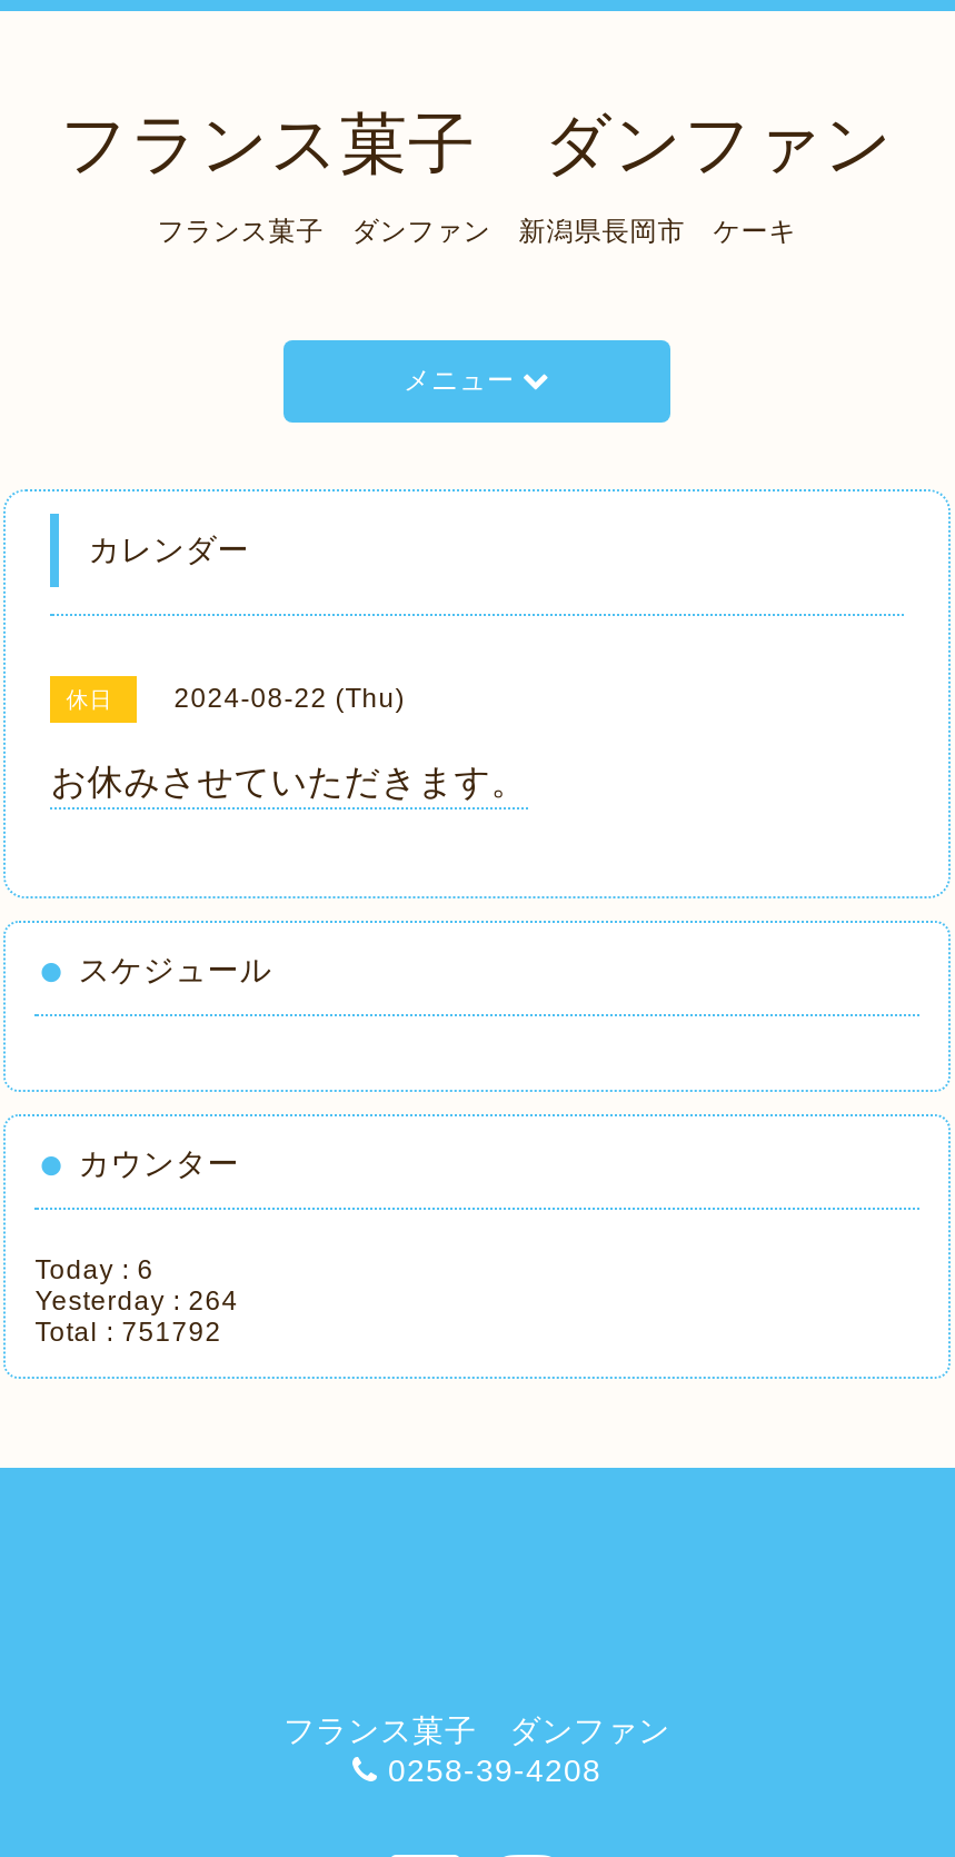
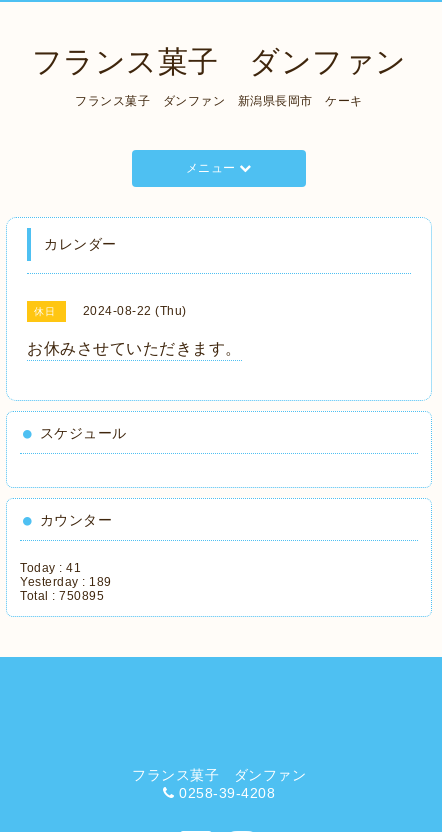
[35,1254,154,1285] Today : 6 -> [20,561,81,575] Today : 41
[35,1285,238,1317] Yesterday : 264 -> [20,575,112,589] Yesterday : 189
[35,1317,222,1348] Total : 751792 -> [20,589,104,603] Total : 750895

